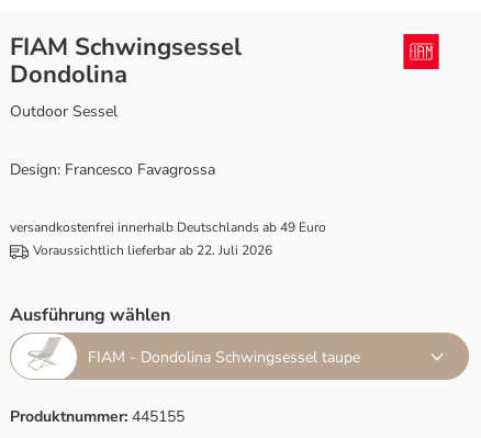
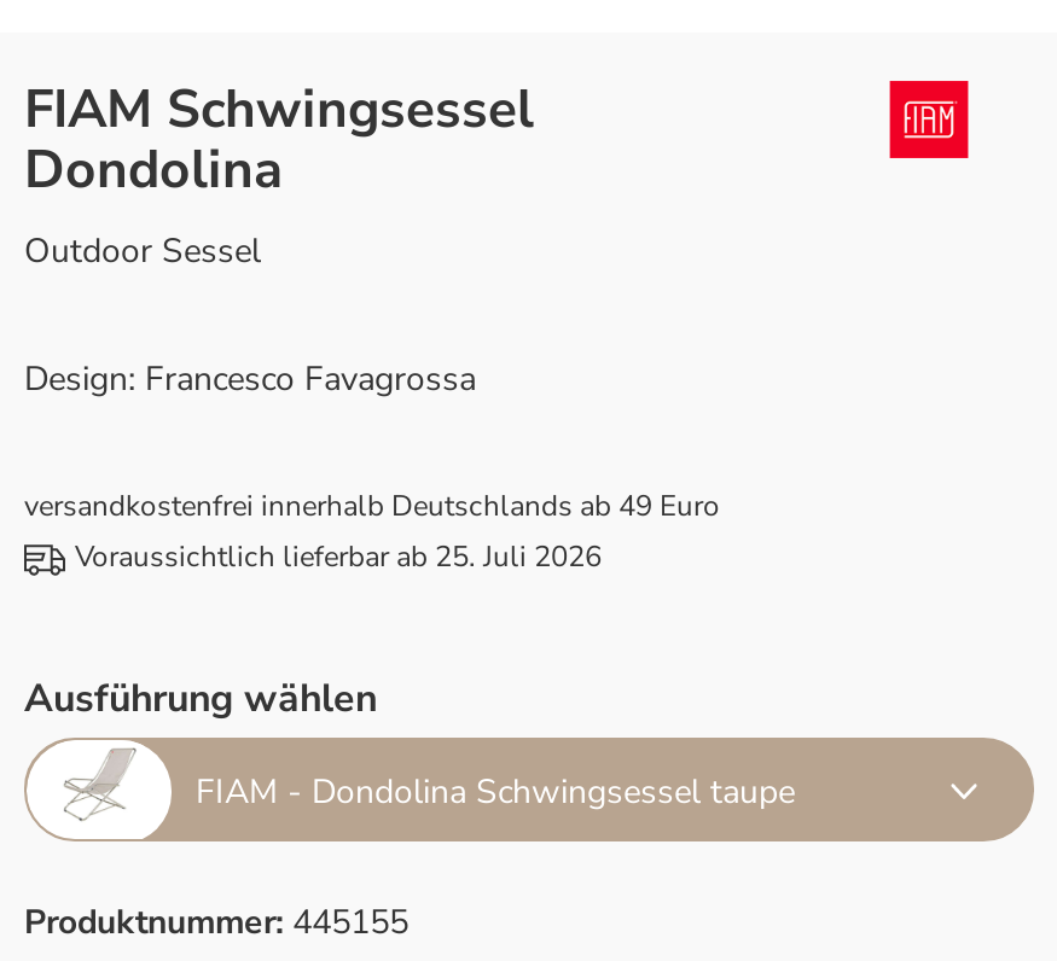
[33,242,272,259] Voraussichtlich lieferbar ab 22. Juli 2026 -> [75,537,602,576] Voraussichtlich lieferbar ab 25. Juli 2026

